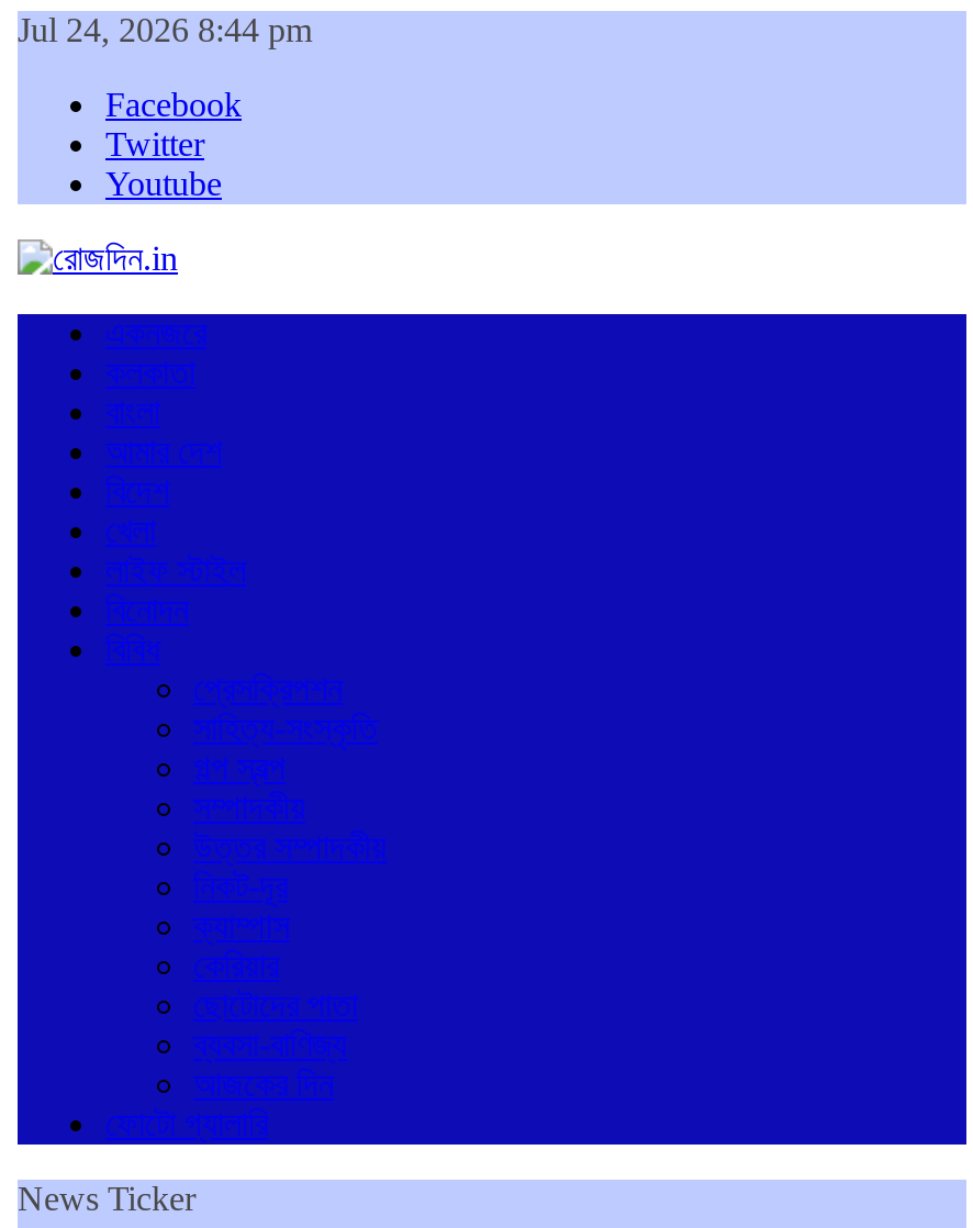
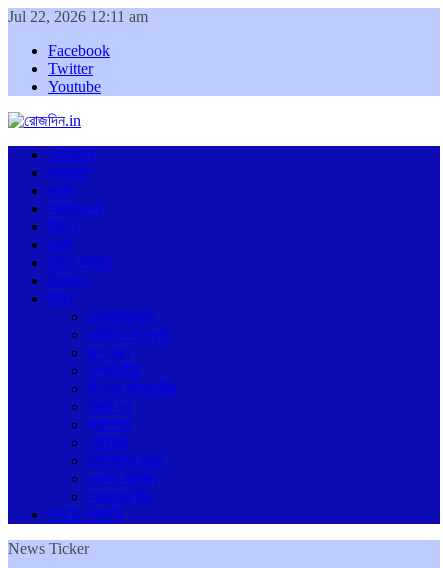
[18,11,312,48] Jul 24, 2026 8:44 pm -> [8,8,148,25] Jul 22, 2026 12:11 am

